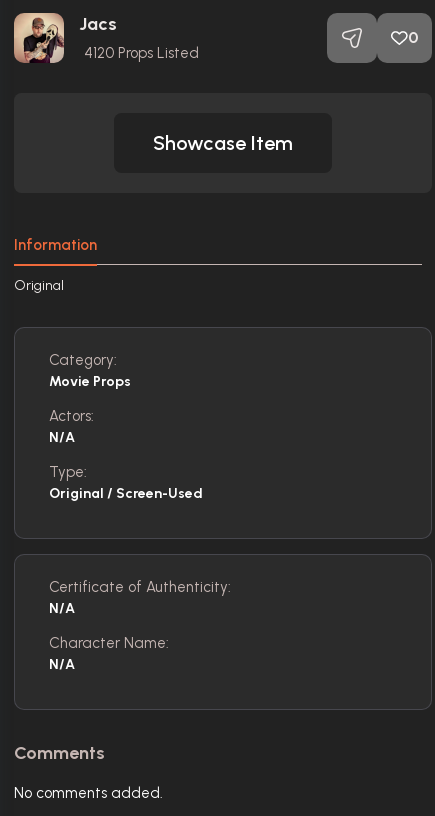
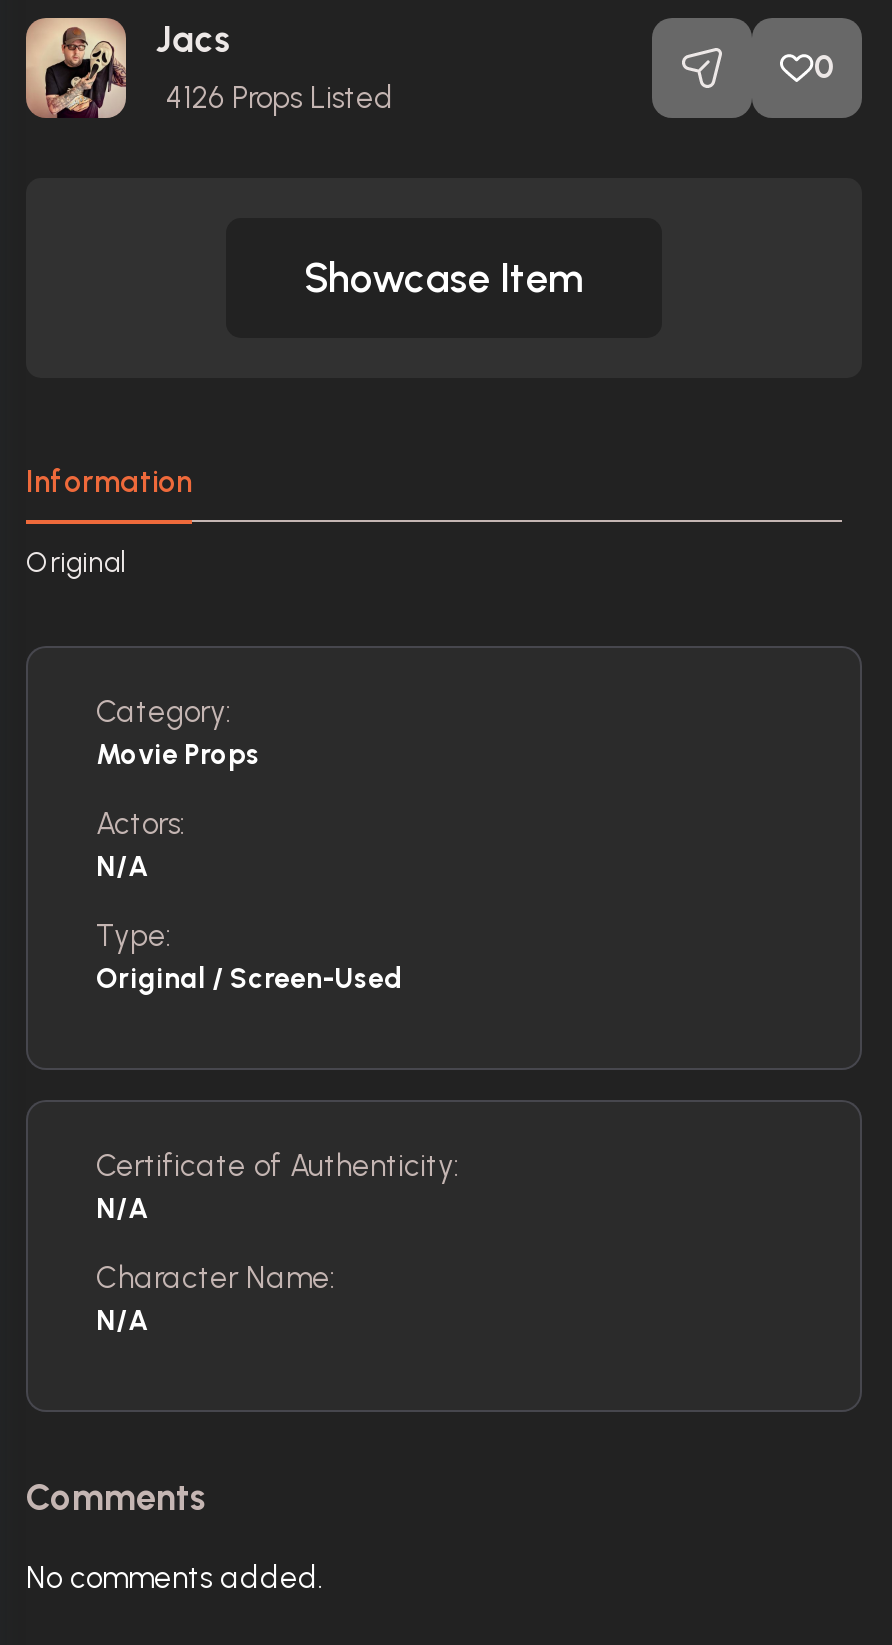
[84,44,199,62] 4120 Props Listed -> [166,80,394,116] 4126 Props Listed

